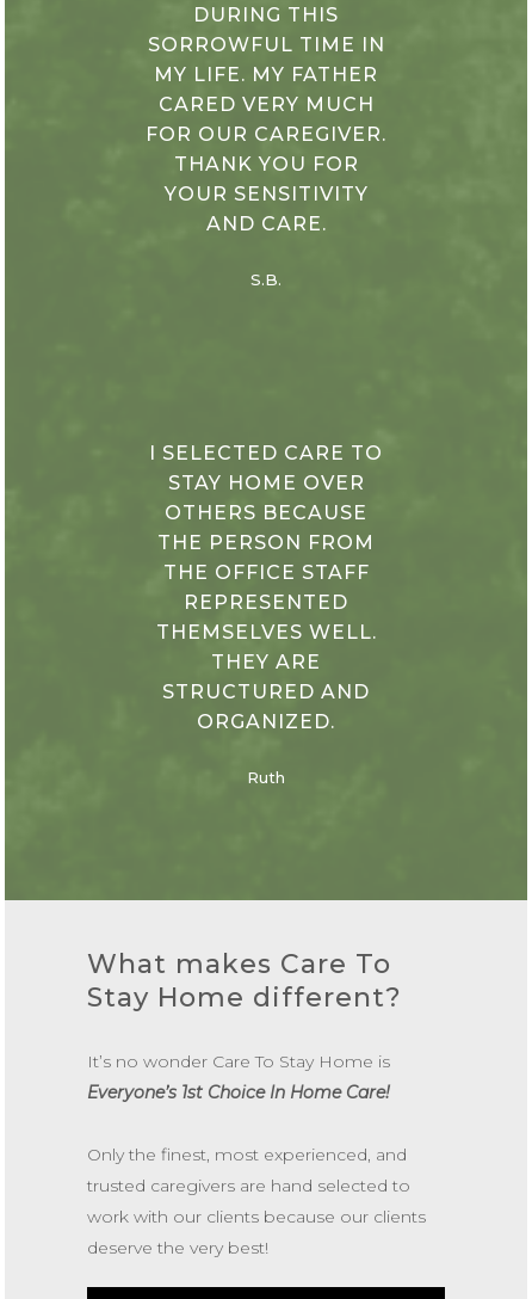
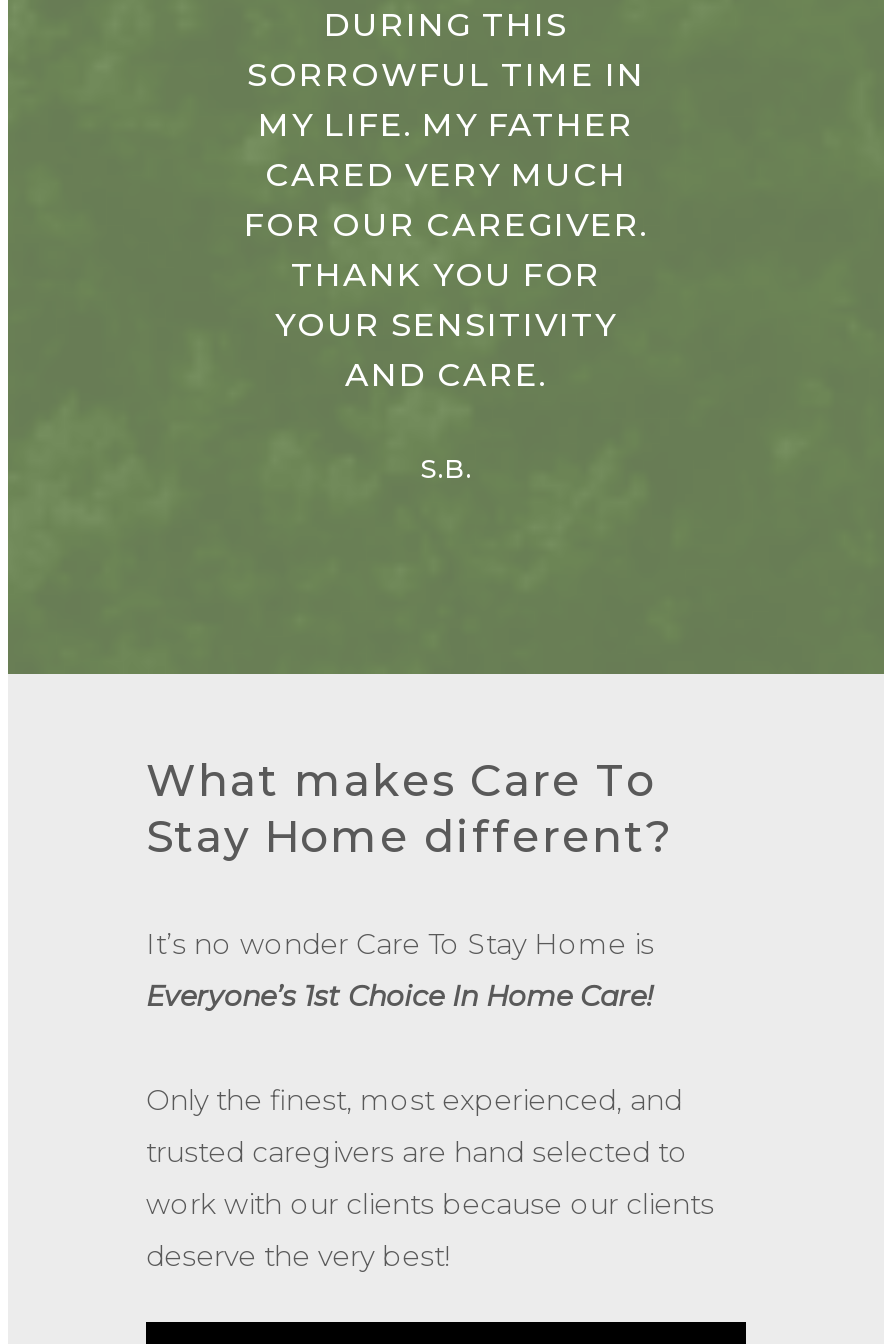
[149,442,383,787] I SELECTED CARE TO | STAY HOME OVER | OTHERS BECAUSE | THE PERSON FROM | THE OFFICE STAFF | REPRESENTED | THEMSELVES WELL. | THEY ARE | STRUCTURED AND | ORGANIZED. | Ruth -> none

